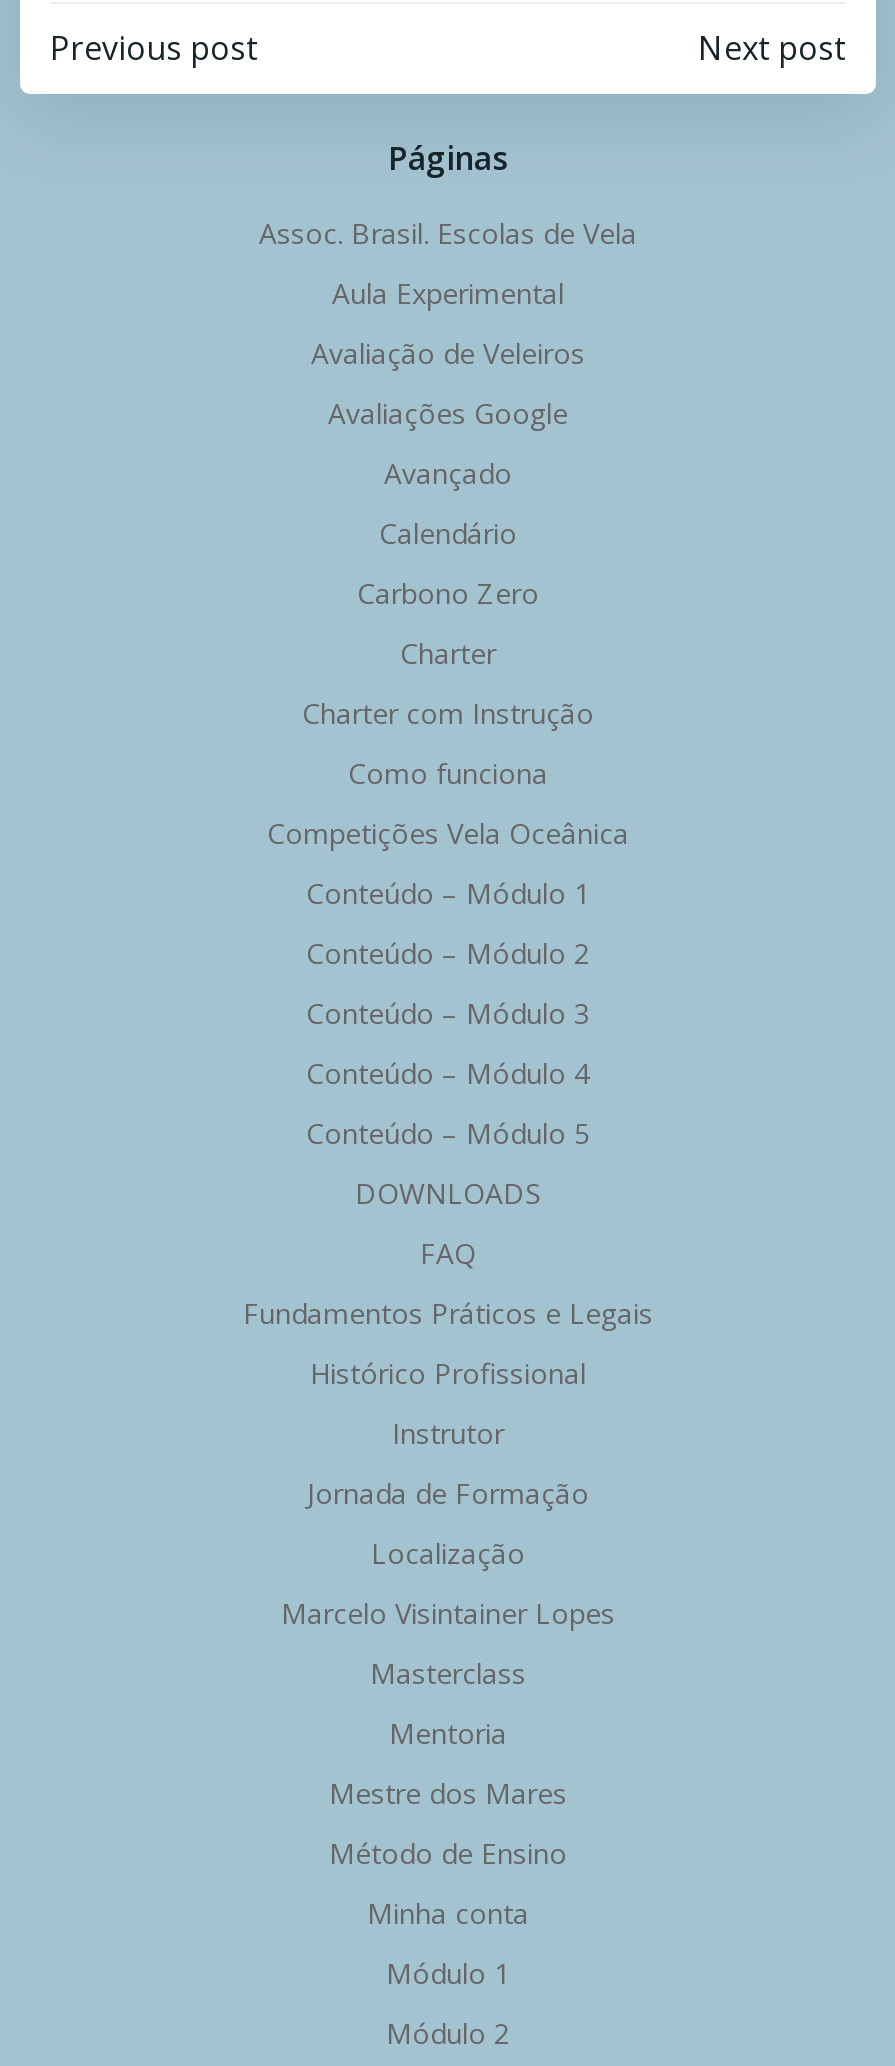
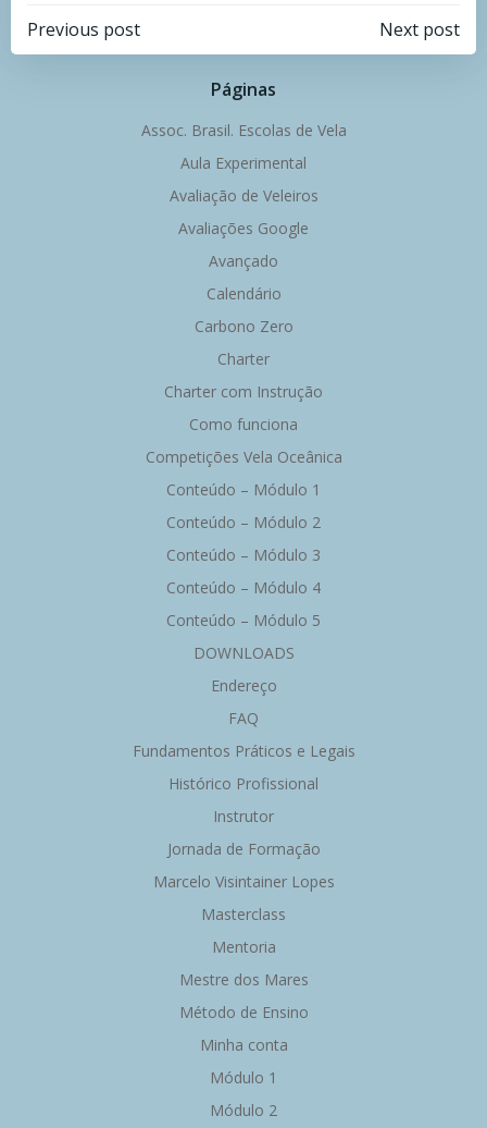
none -> [210,675,277,696] Endereço
moved [243,1234,653,1512] -> [132,708,355,859]: FAQ | Fundamentos Práticos e Legais | Histórico Profissional | Instrutor | Jornada de Formação
[371,1534,525,1572] Localização -> none

